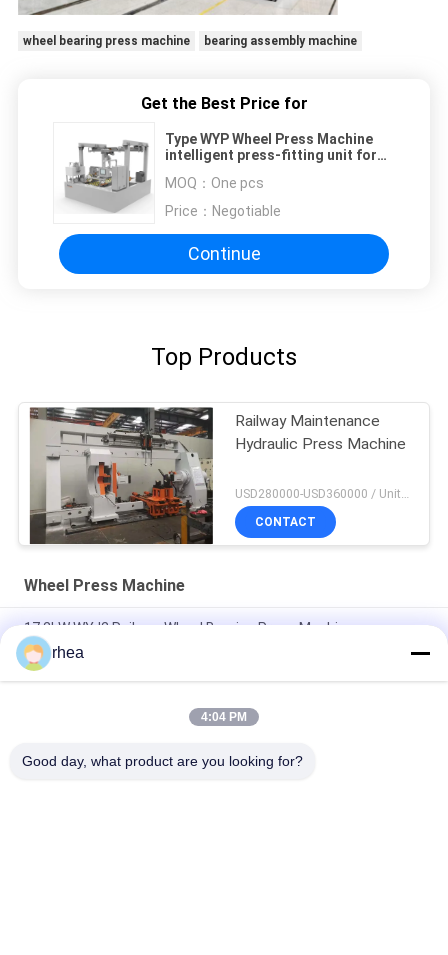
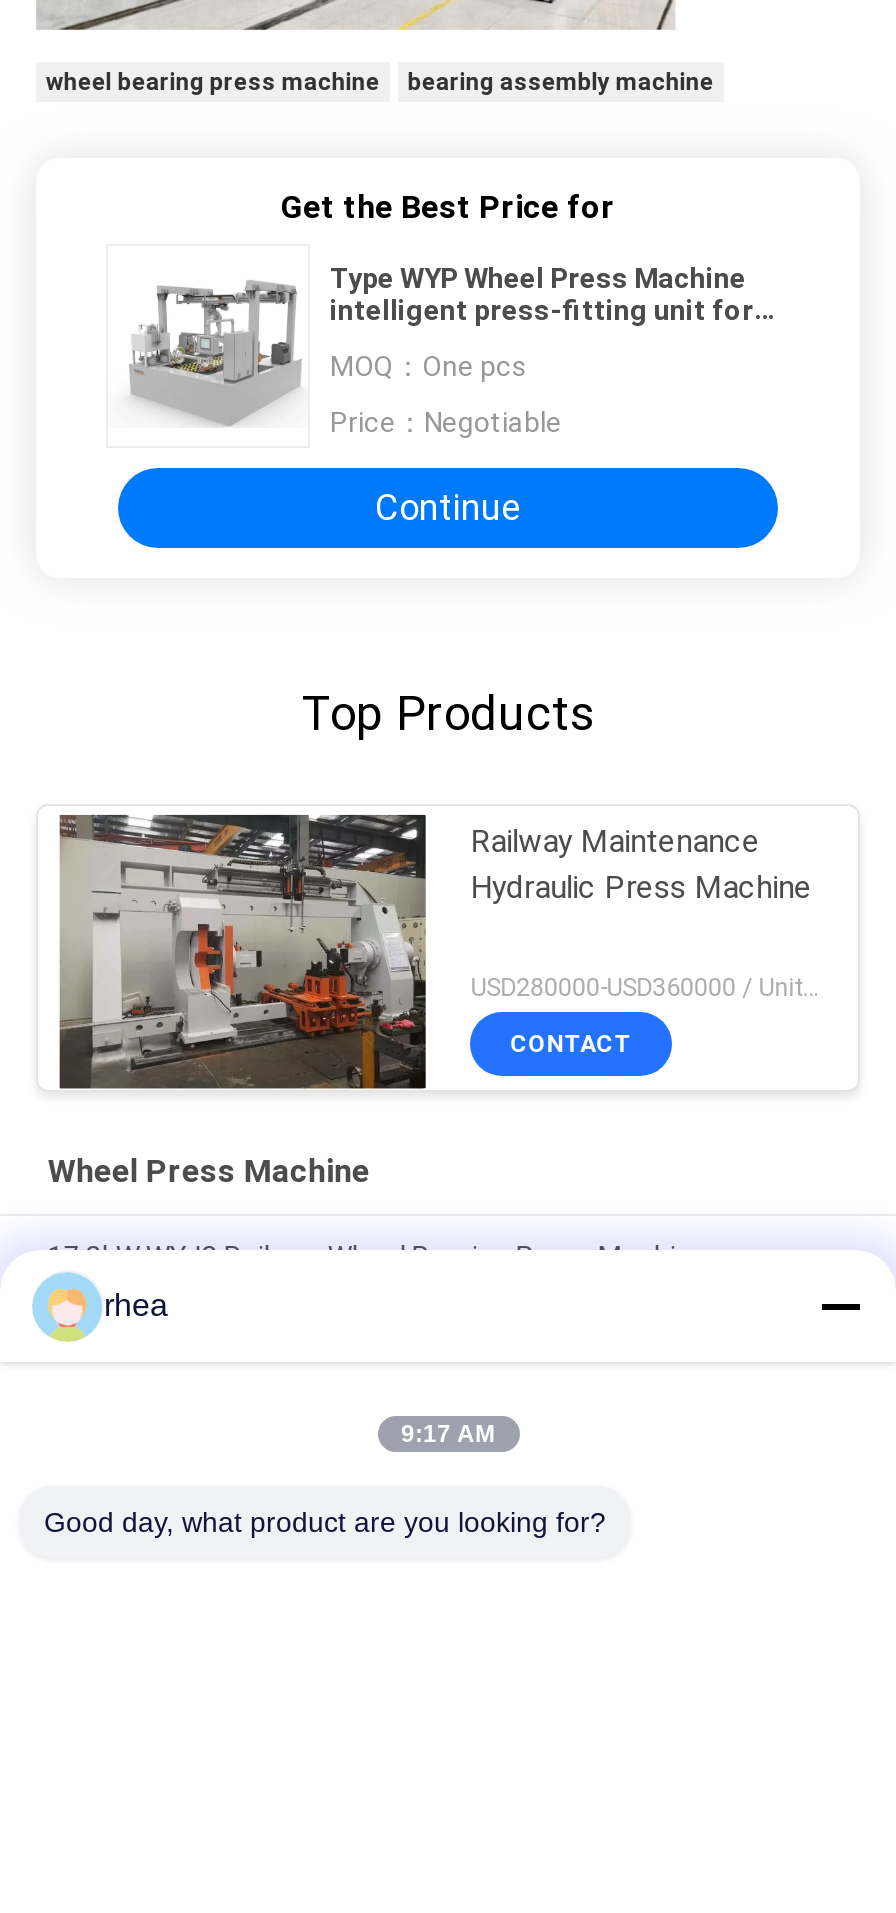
[201,710,247,724] 4:04 PM -> [401,1420,495,1448] 9:17 AM

